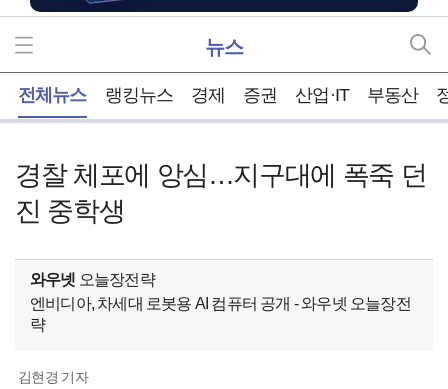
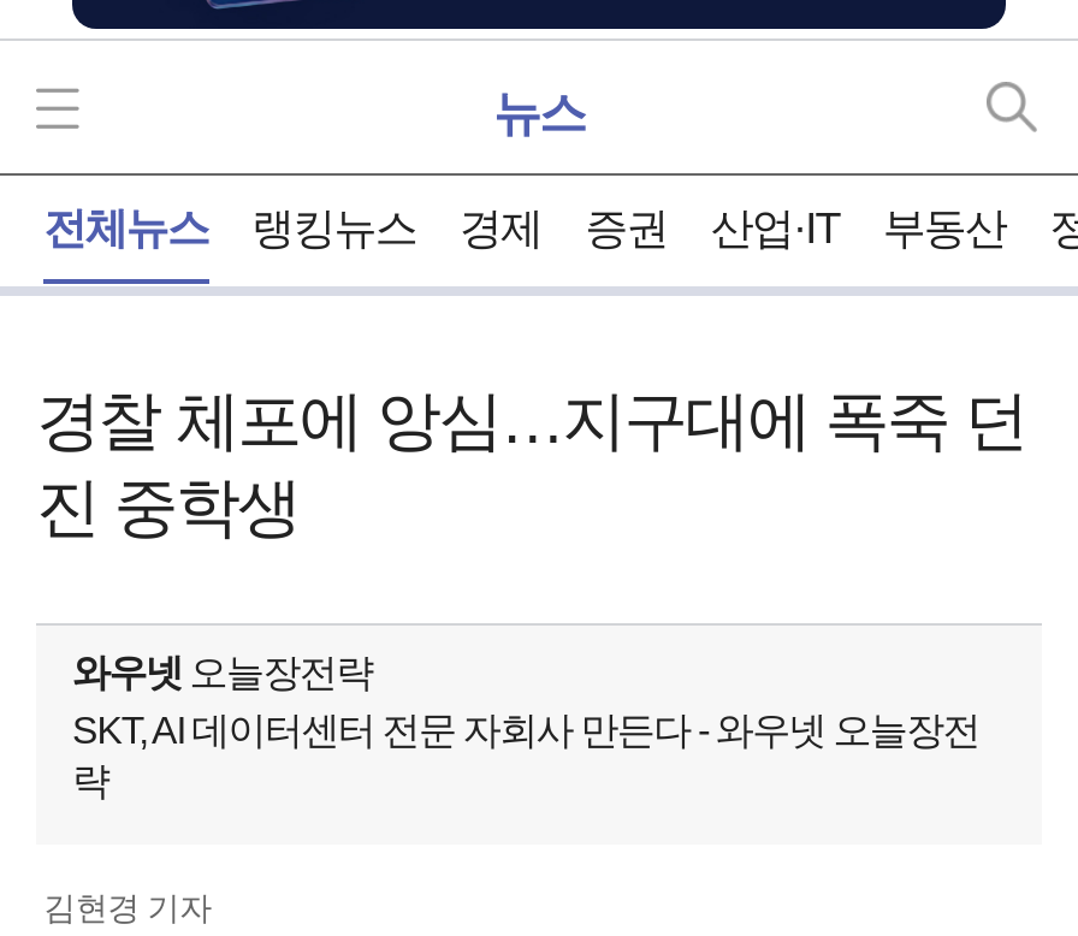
[30,295,411,312] 엔비디아, 차세대 로봇용 AI 컴퓨터 공개 - 와우넷 오늘장전 -> [72,709,979,750] SKT, AI 데이터센터 전문 자회사 만든다 - 와우넷 오늘장전

